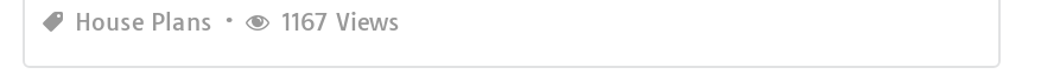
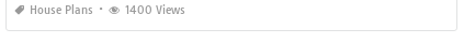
[281,7,400,37] 1167 Views -> [125,3,185,17] 1400 Views

